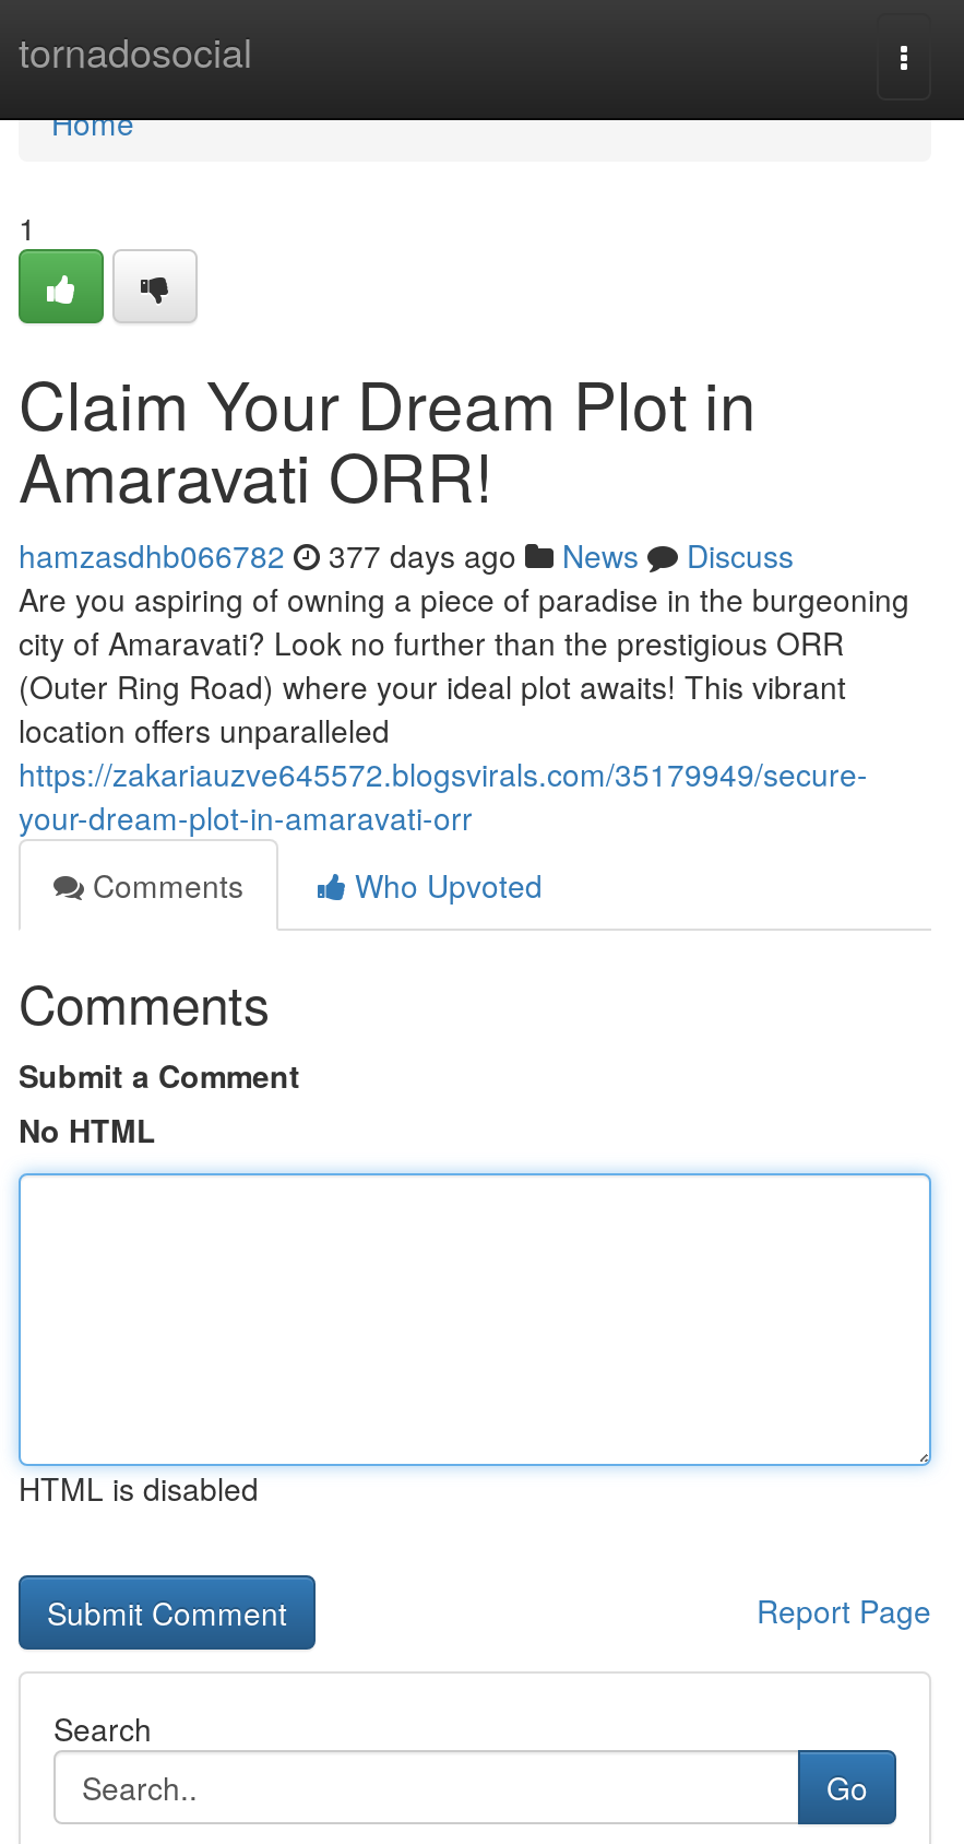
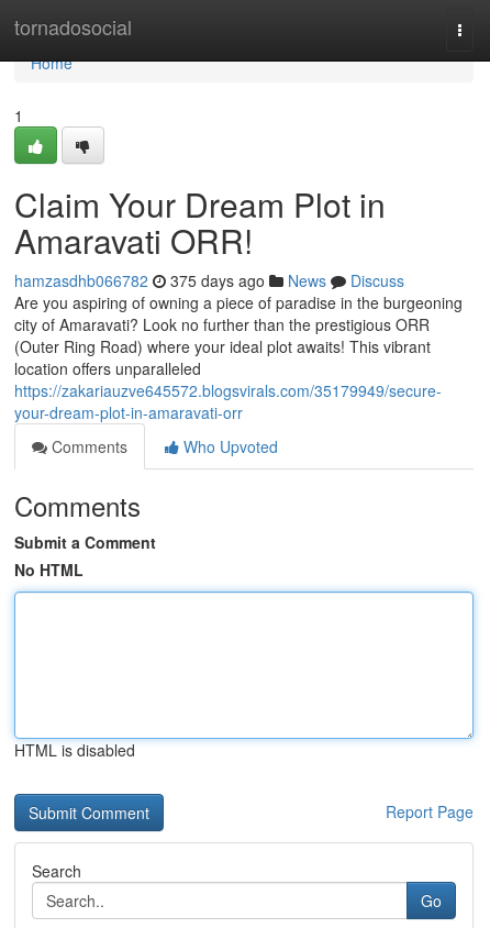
[19,533,794,577] hamzasdhb066782 377 days ago News Discuss -> [14,269,404,291] hamzasdhb066782 375 days ago News Discuss

